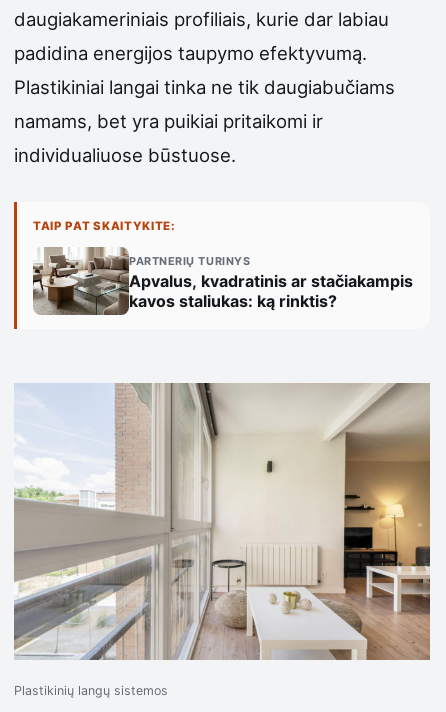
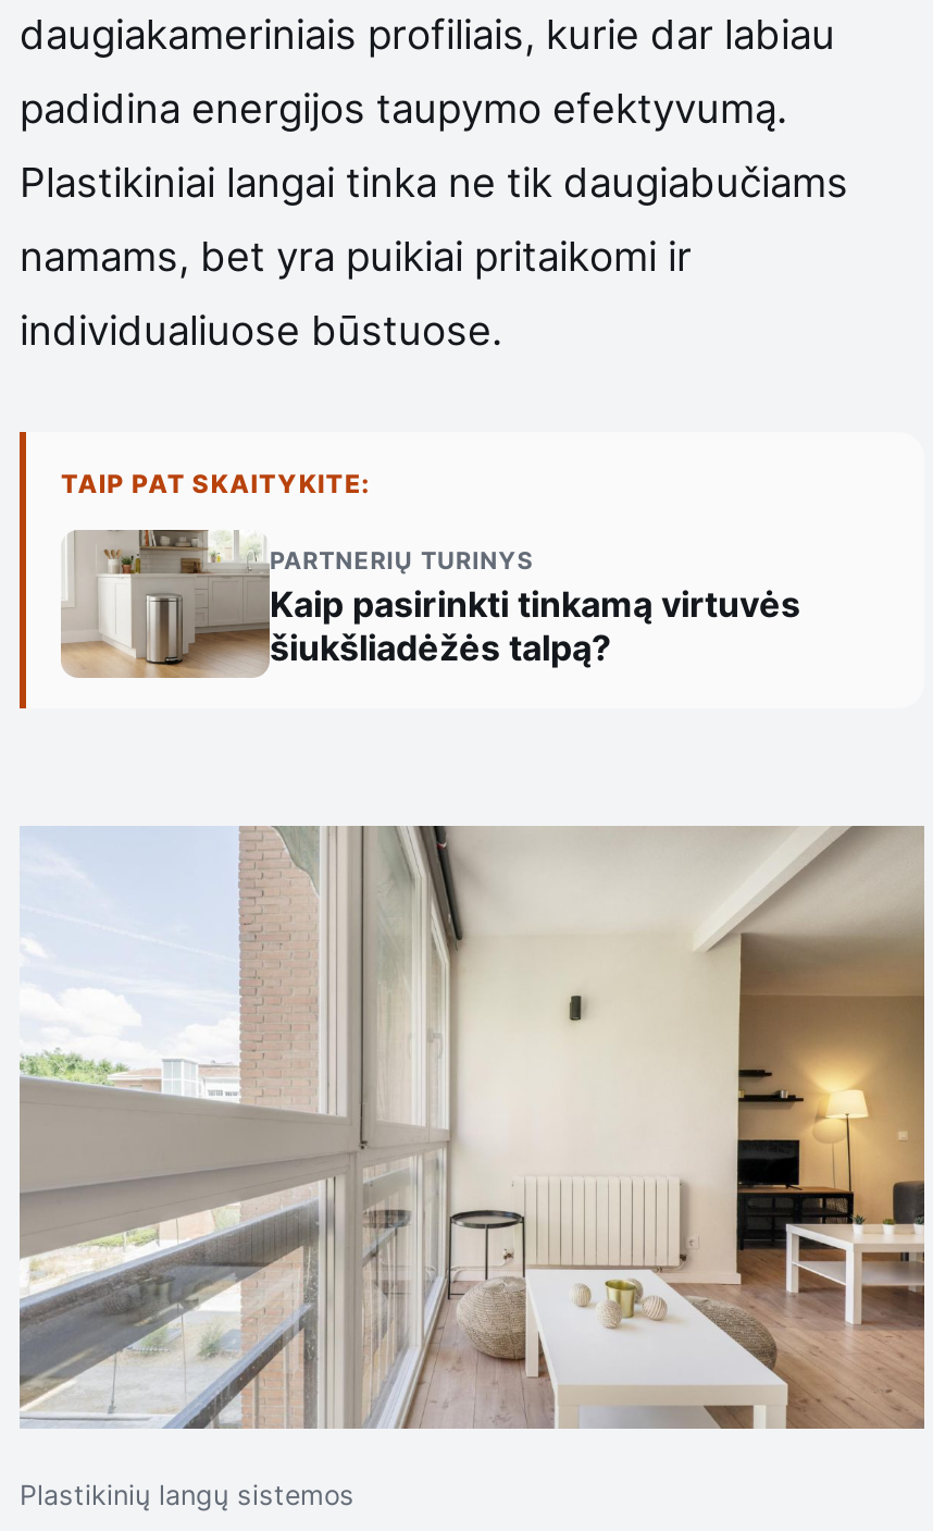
[32,247,413,316] [image] | Apvalus, kvadratinis ar stačiakampis | kavos staliukas: ką rinktis? -> [61,528,800,680] [image] | Kaip pasirinkti tinkamą virtuvės | šiukšliadėžės talpą?

